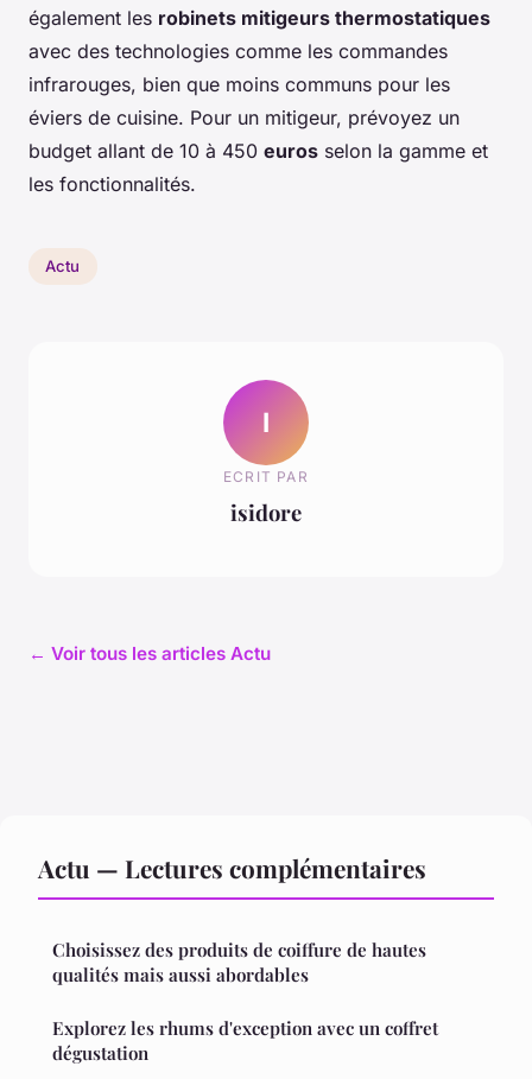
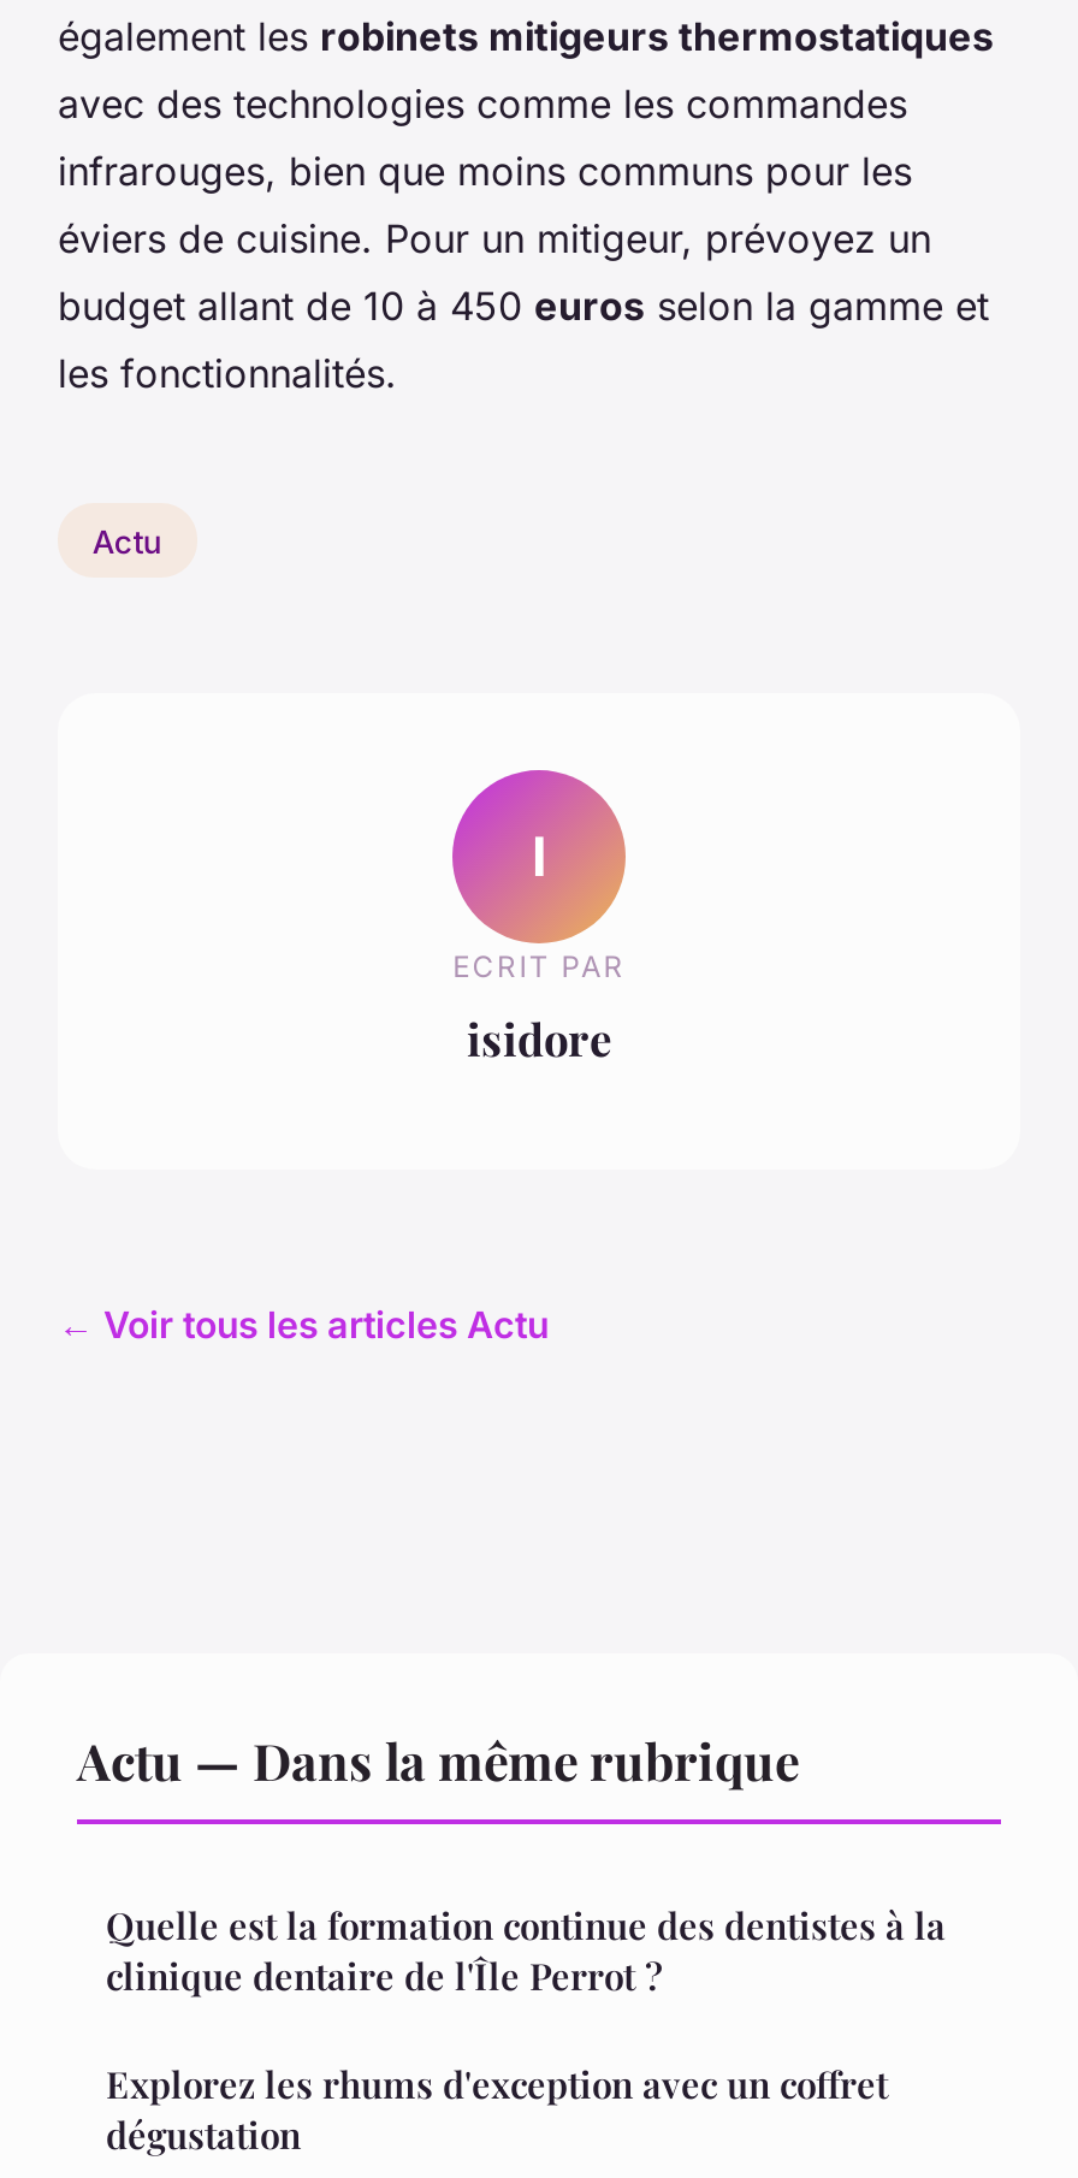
[38,850,426,884] Actu — Lectures complémentaires -> [77,1724,799,1792] Actu — Dans la même rubrique
[52,937,426,986] Choisissez des produits de coiffure de hautes | qualités mais aussi abordables -> [106,1900,946,1999] Quelle est la formation continue des dentistes à la | clinique dentaire de l'Île Perrot ?

